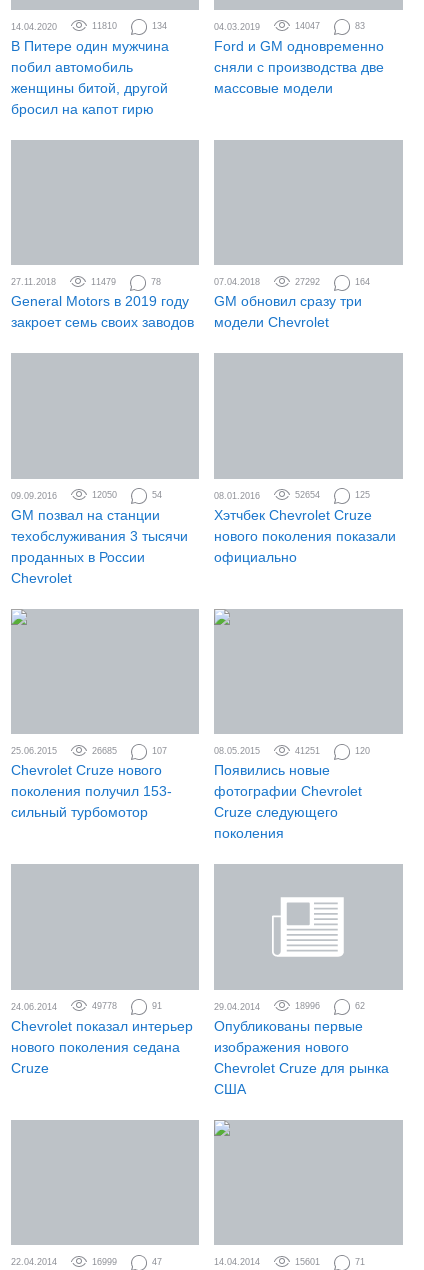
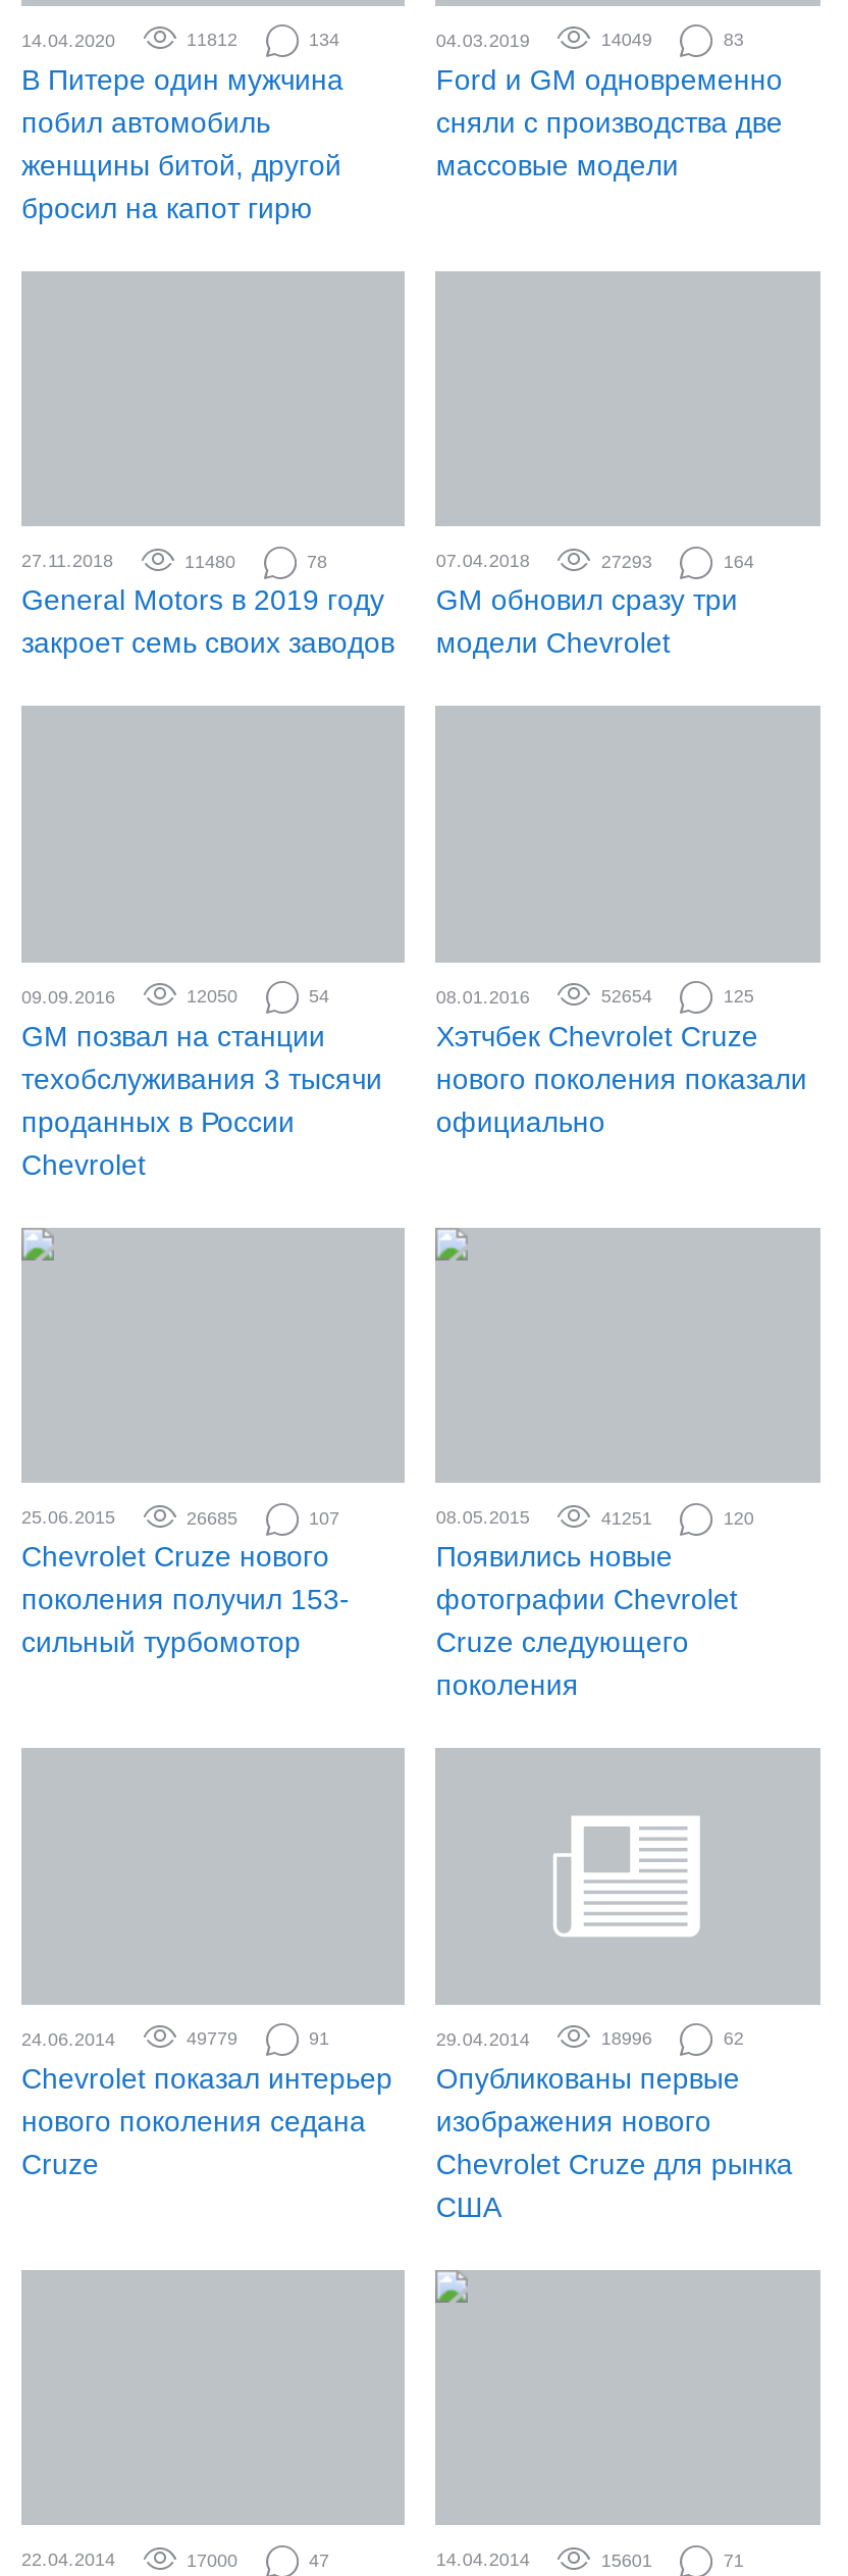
[92,21,117,31] 11810 -> [187,30,237,50] 11812
[295,21,320,31] 14047 -> [601,30,652,50] 14049
[91,277,116,287] 11479 -> [184,551,235,571] 11480
[295,277,320,287] 27292 -> [601,551,652,571] 27293
[92,1002,117,1012] 49778 -> [187,2029,237,2049] 49779
[92,1257,117,1267] 16999 -> [187,2550,237,2570] 17000

